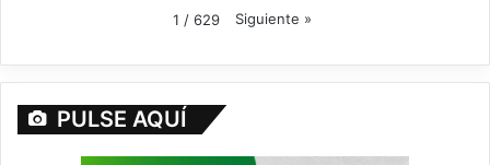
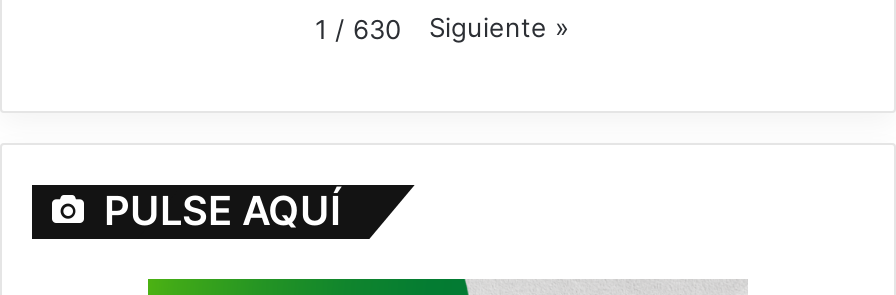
[172,10,311,28] 1 / 629 Siguiente » -> [315,12,569,45] 1 / 630 Siguiente »

